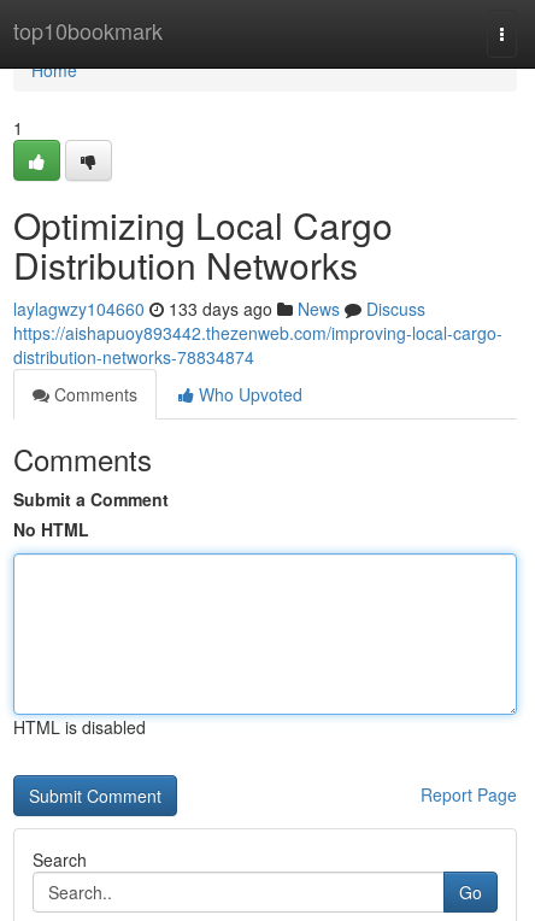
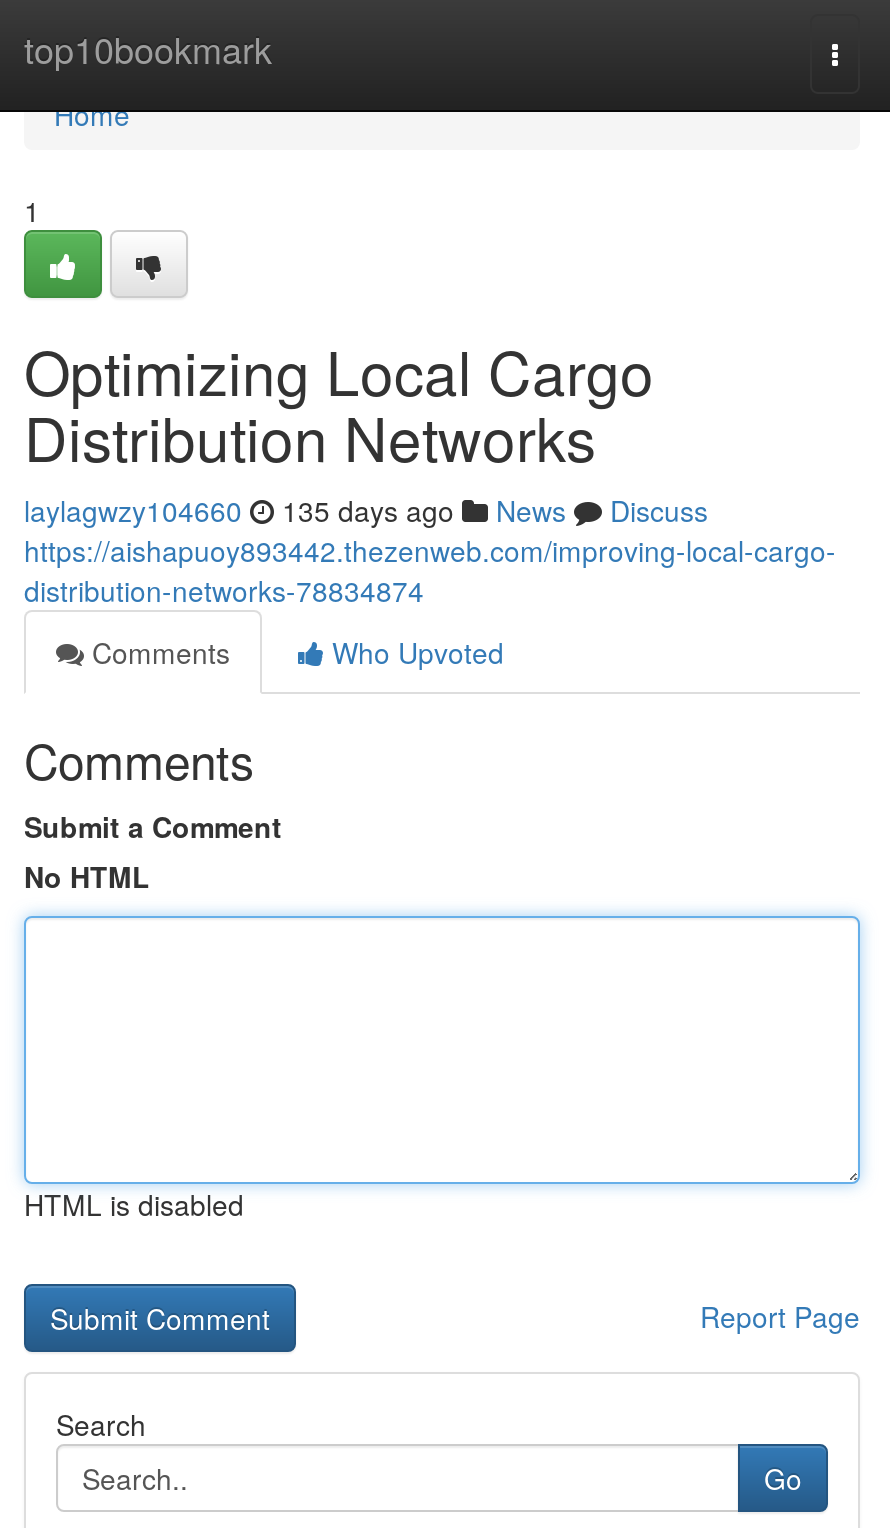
[13,297,425,321] laylagwzy104660 133 days ago News Discuss -> [24,490,708,530] laylagwzy104660 135 days ago News Discuss

